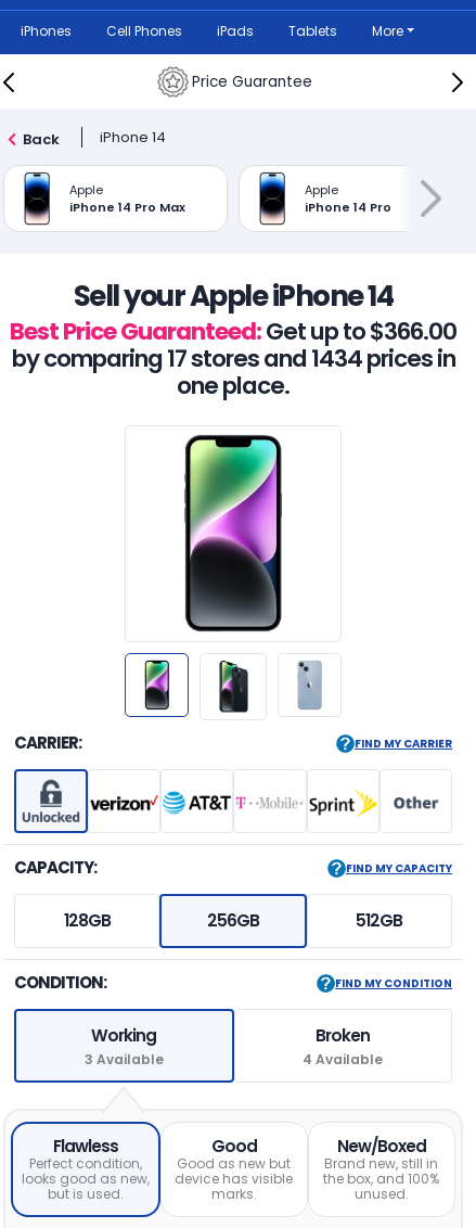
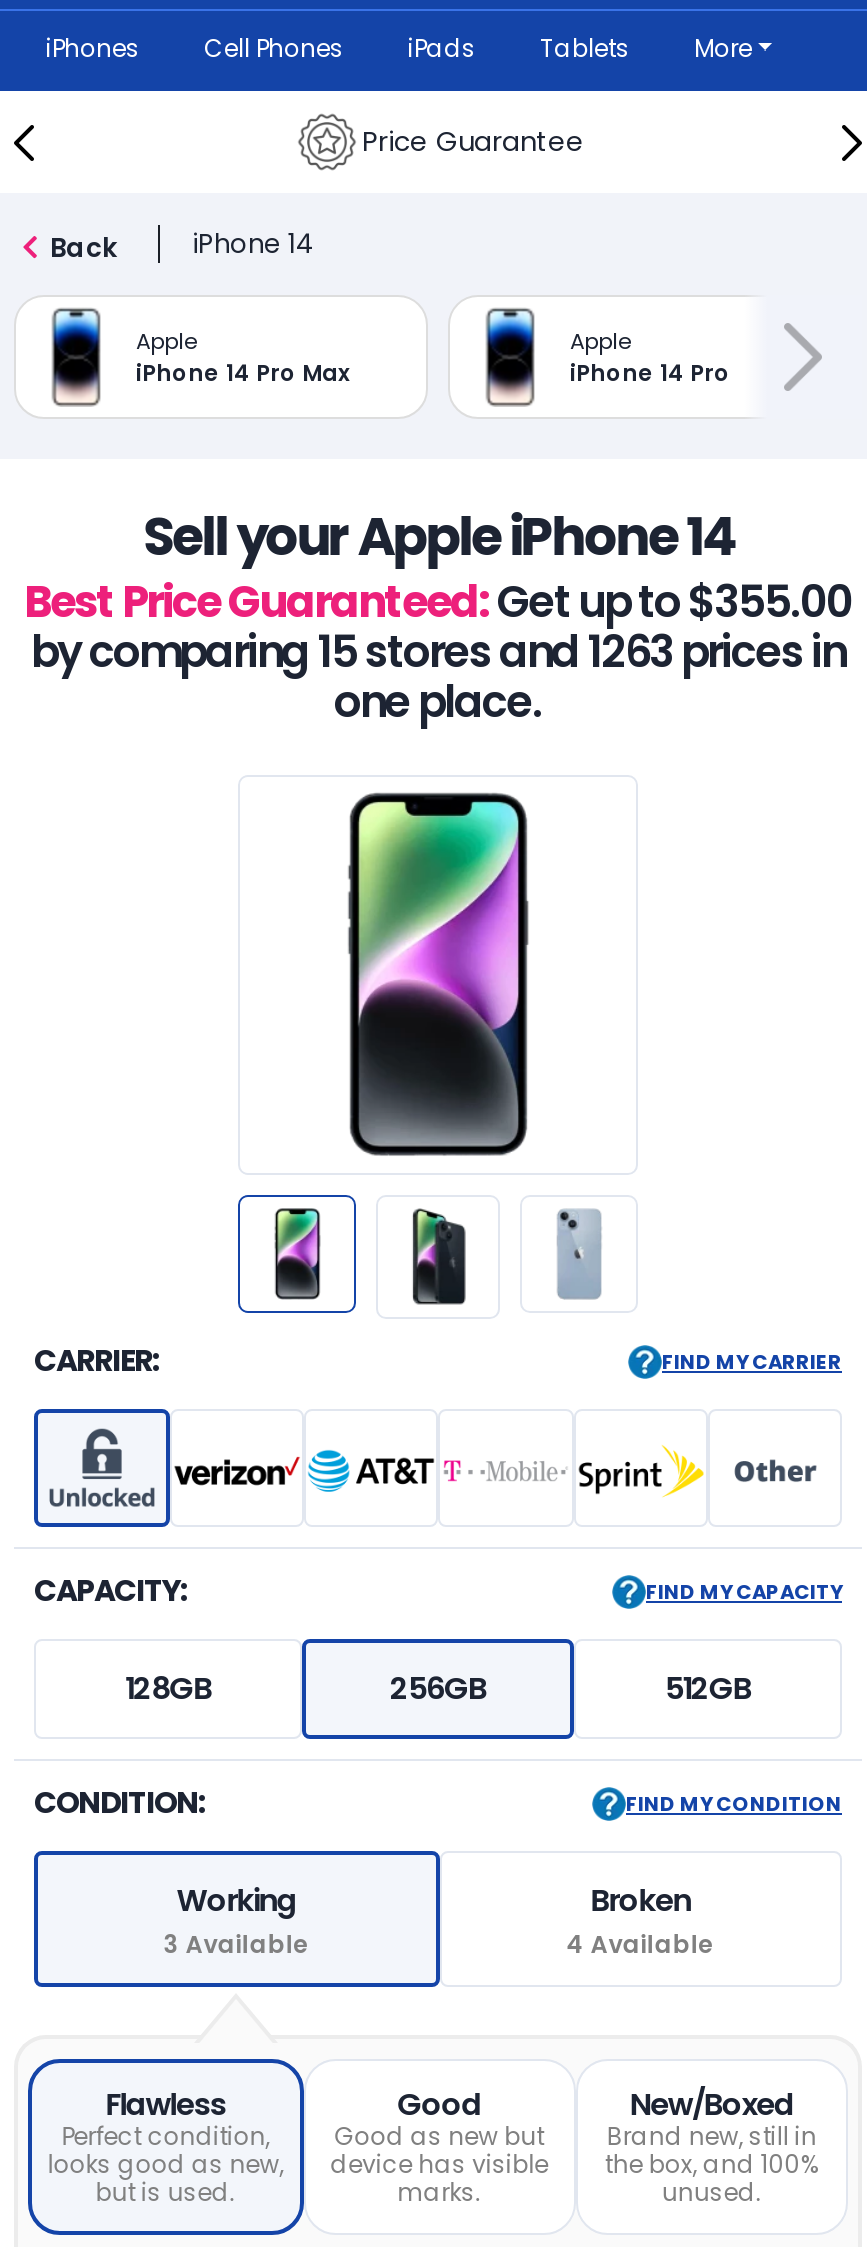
[10,315,456,348] Best Price Guaranteed:Get up to $366.00 -> [24,571,852,633] Best Price Guaranteed:Get up to $355.00
[11,342,455,375] by comparing 17 stores and 1434 prices in -> [31,621,845,683] by comparing 15 stores and 1263 prices in

